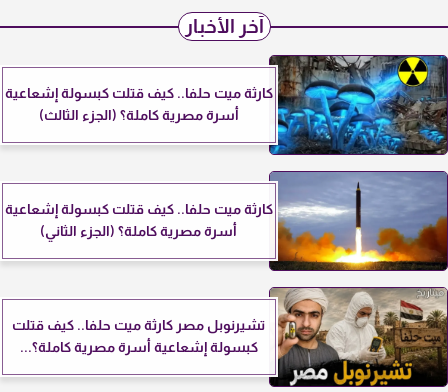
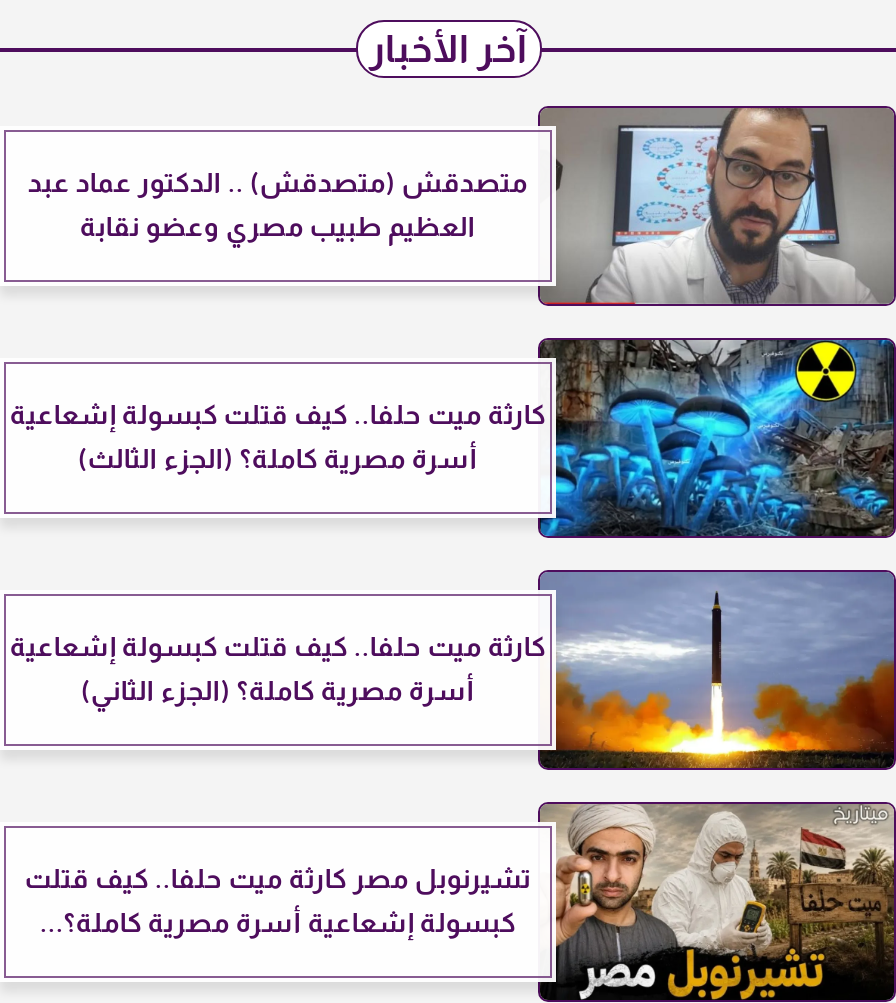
none -> [28,106,890,306] [image] | متصدقش (متصدقش) .. الدكتور عماد عبد | العظيم طبيب مصري وعضو نقابة

